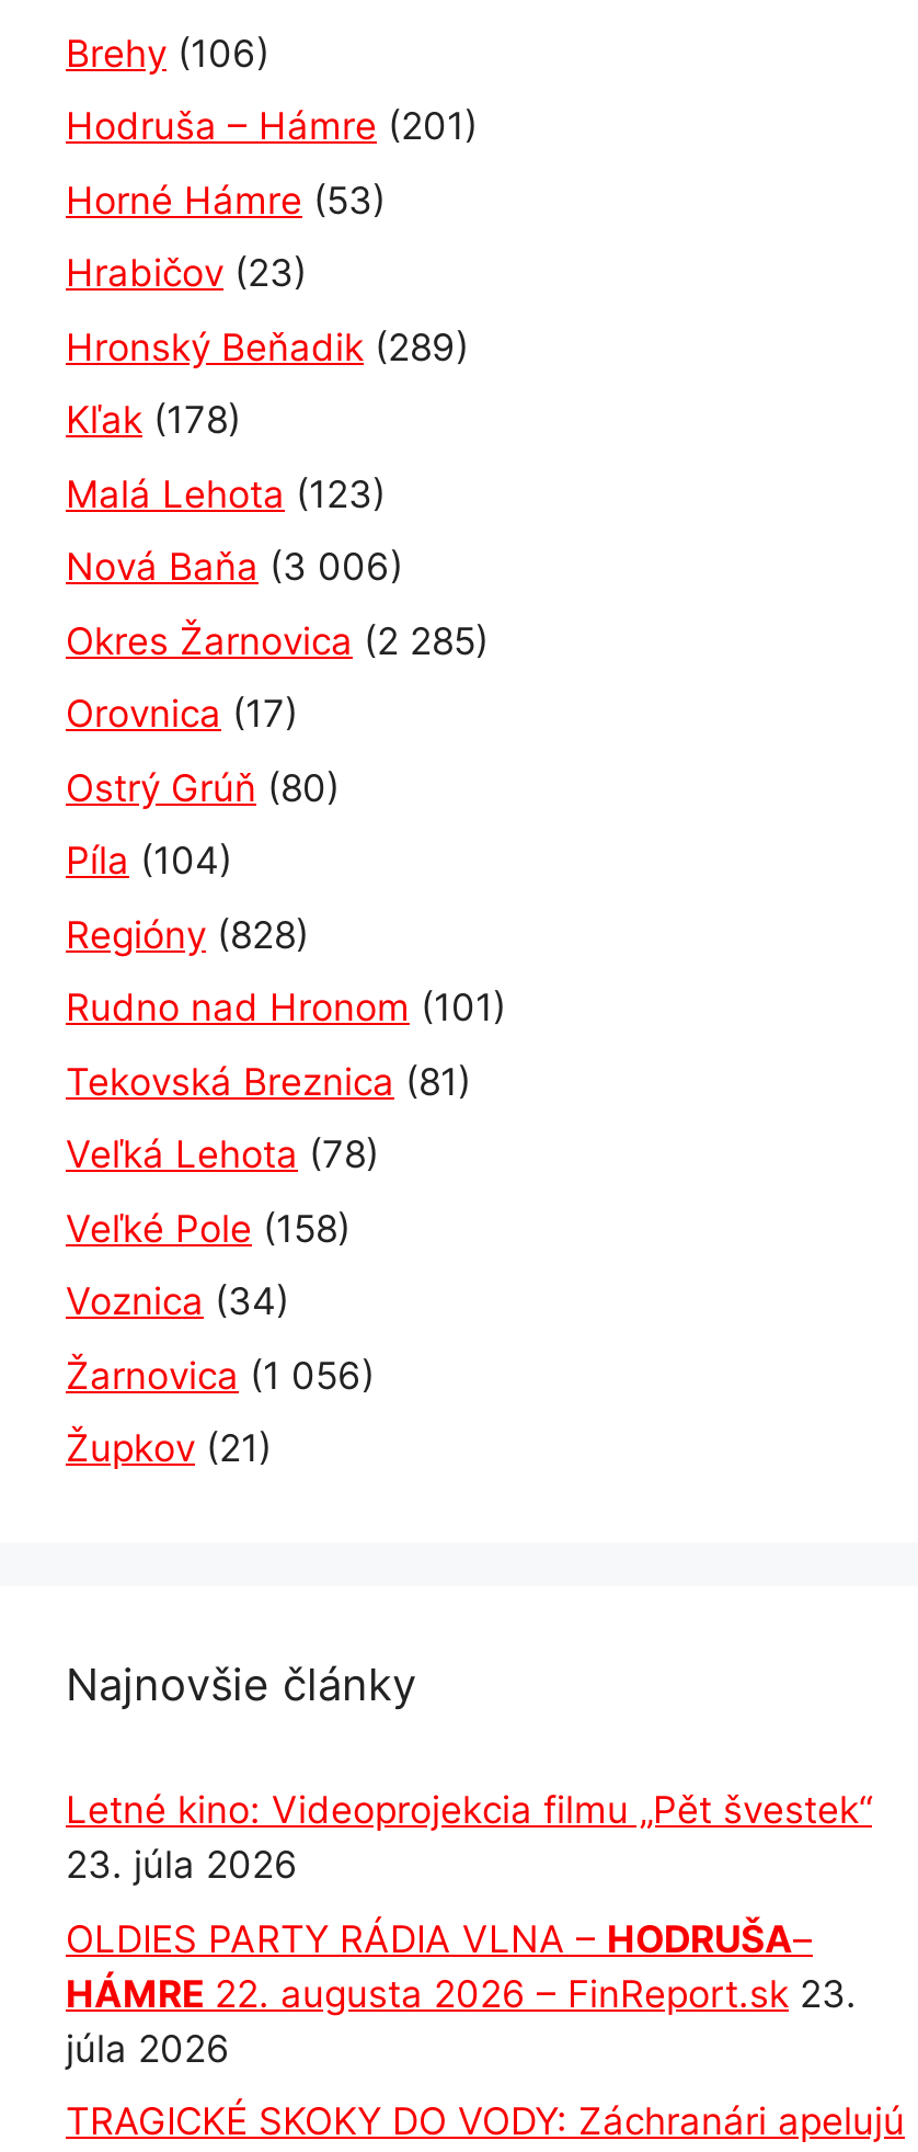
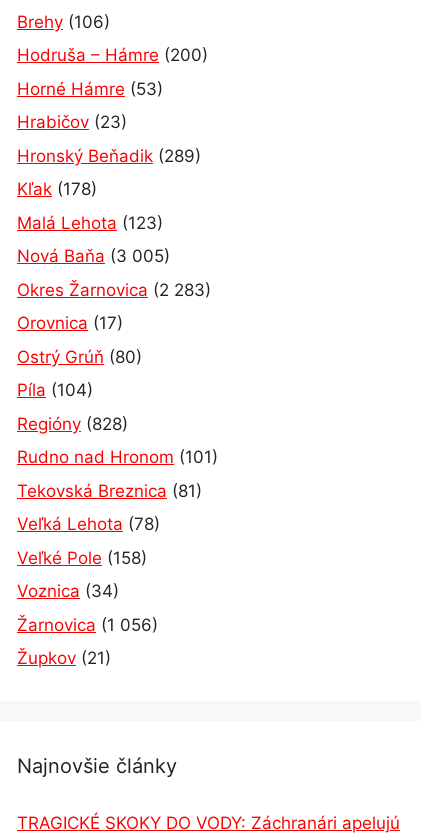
[66,105,478,149] Hodruša – Hámre (201) -> [17,45,208,65] Hodruša – Hámre (200)
[66,546,403,589] Nová Baňa (3 006) -> [17,246,170,266] Nová Baňa (3 005)
[66,619,489,663] Okres Žarnovica (2 285) -> [17,280,211,300] Okres Žarnovica (2 283)
[66,1789,872,2070] Letné kino: Videoprojekcia filmu „Pět švestek“ | 23. júla 2026 | OLDIES PARTY RÁDIA VLNA – HODRUŠA– | HÁMRE 22. augusta 2026 – FinReport.sk 23. | júla 2026 -> none

